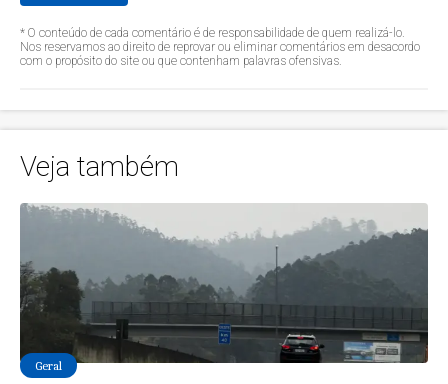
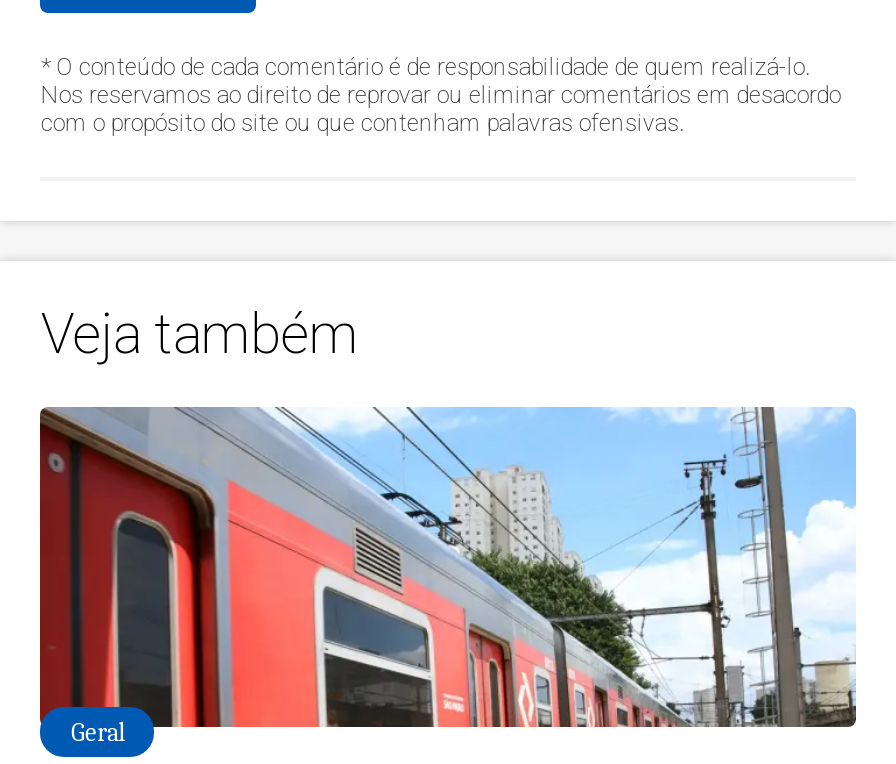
[19,203,429,364] [image] -> [38,407,856,729] [image]

